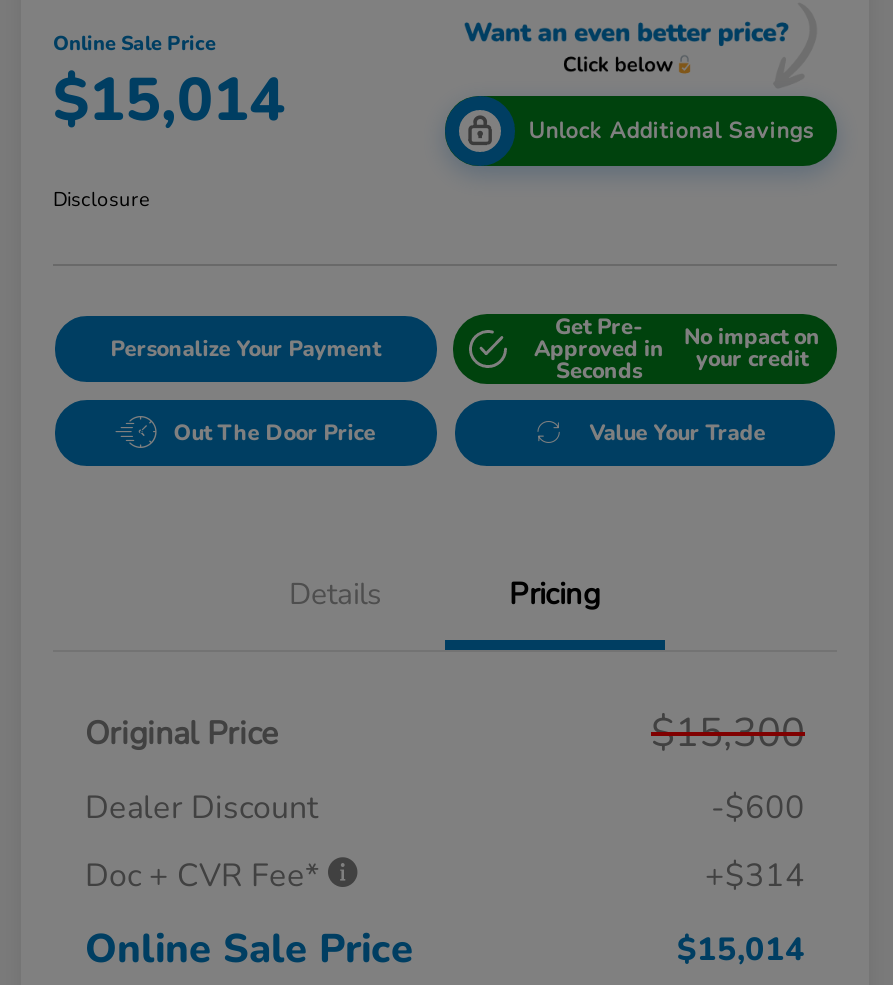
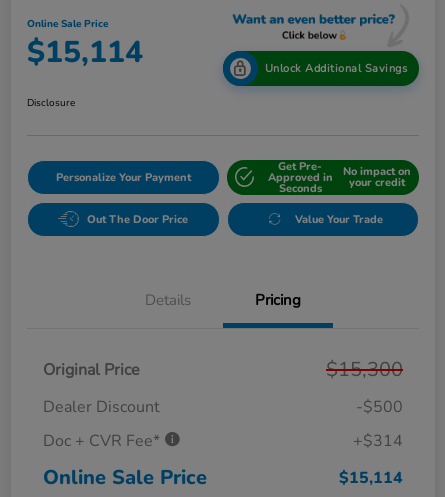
[53,59,285,141] $15,014 -> [27,32,143,73] $15,114
[711,785,805,829] -$600 -> [356,396,403,418] -$500
[677,927,805,971] $15,014 -> [339,467,403,489] $15,114

